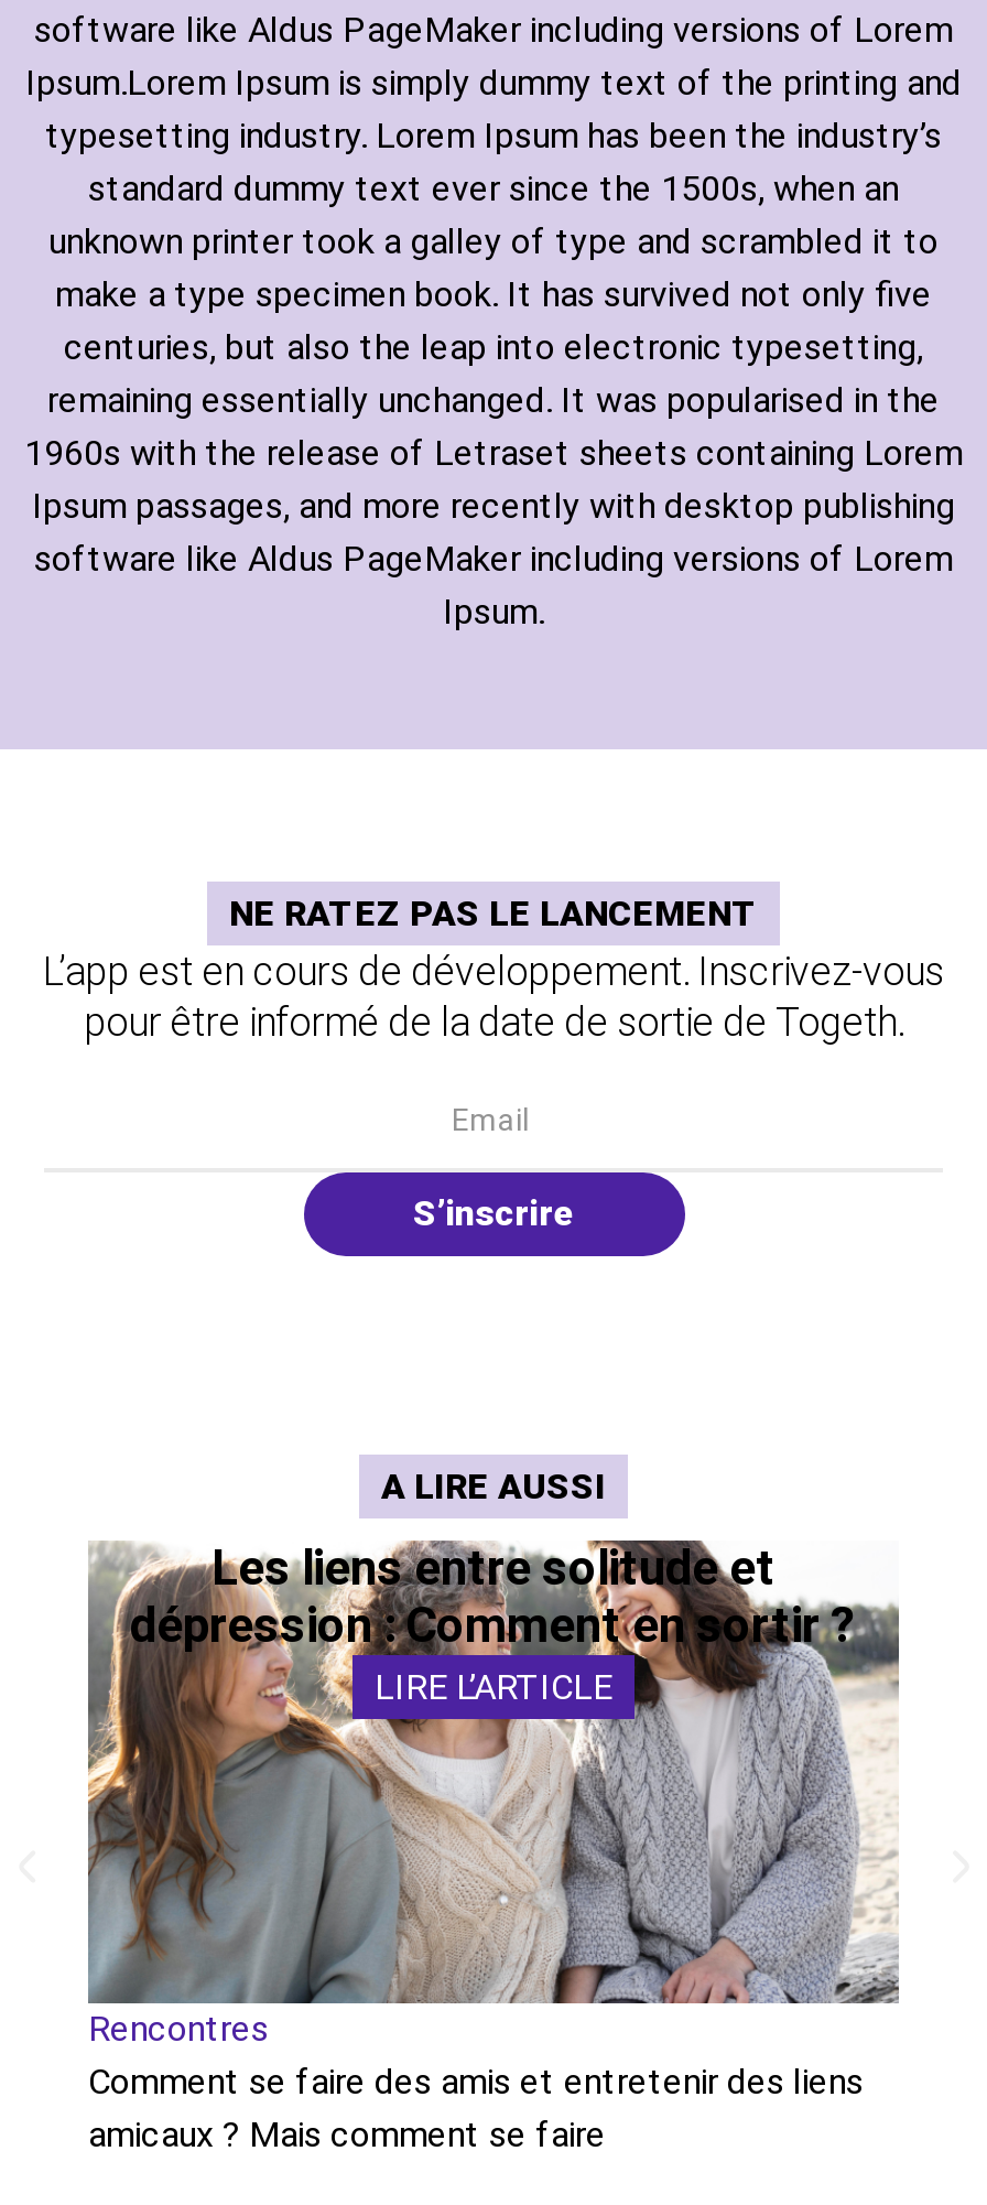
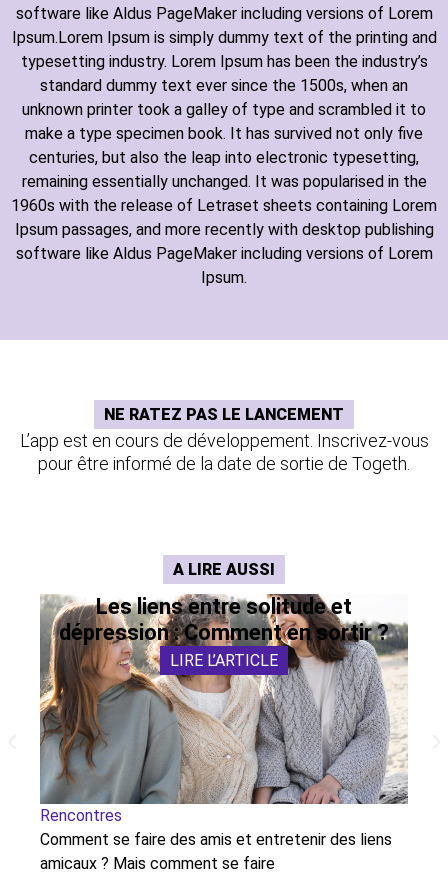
[413,1192,574,1234] S’inscrire -> none

